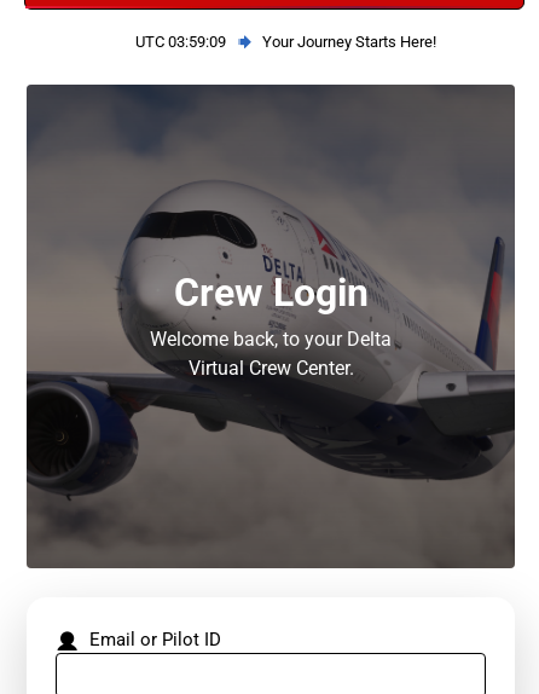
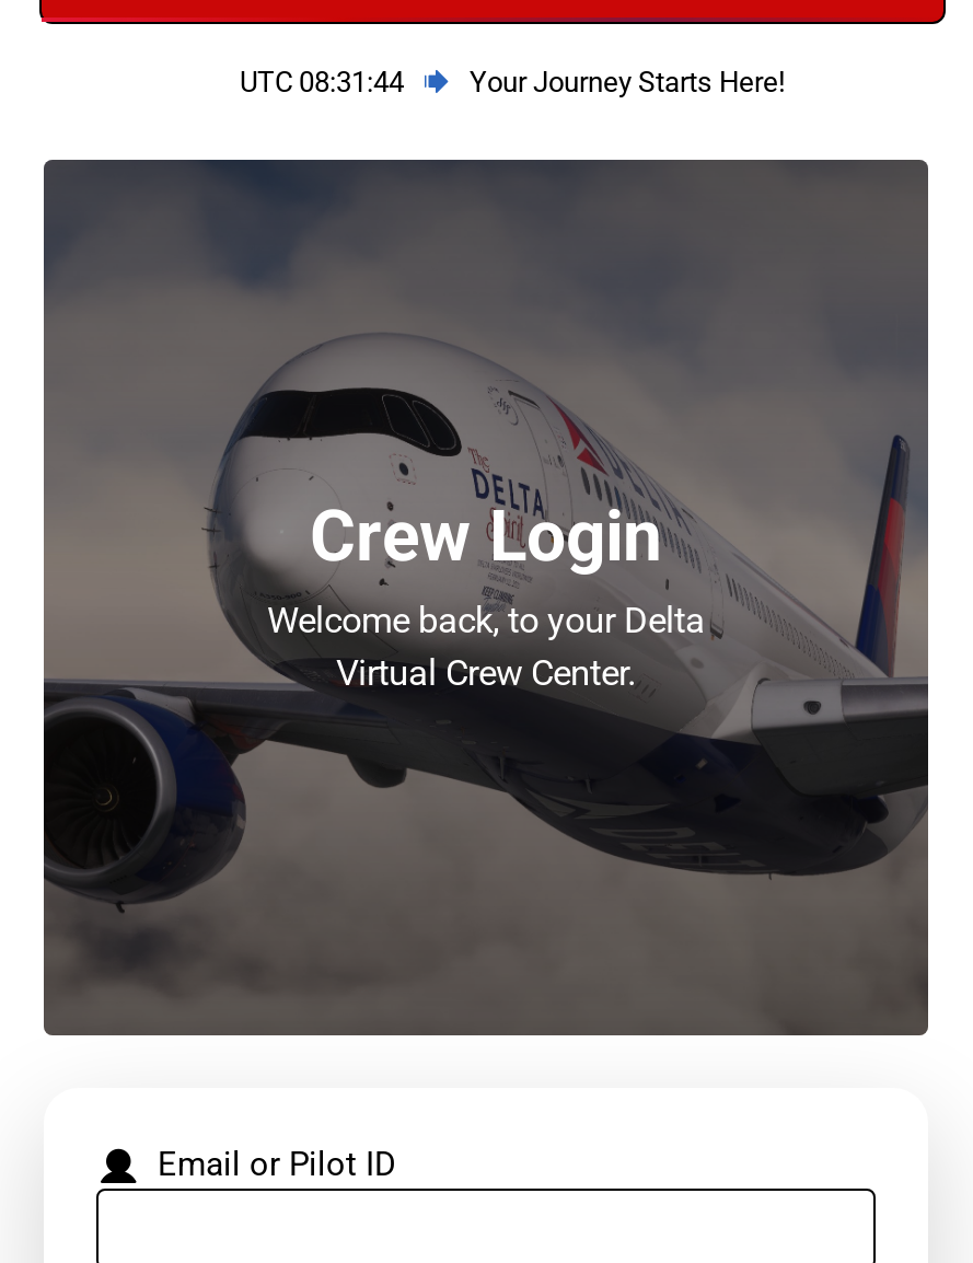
[135,33,436,51] UTC 03:59:09 Your Journey Starts Here! -> [240,66,785,99] UTC 08:31:44 Your Journey Starts Here!

